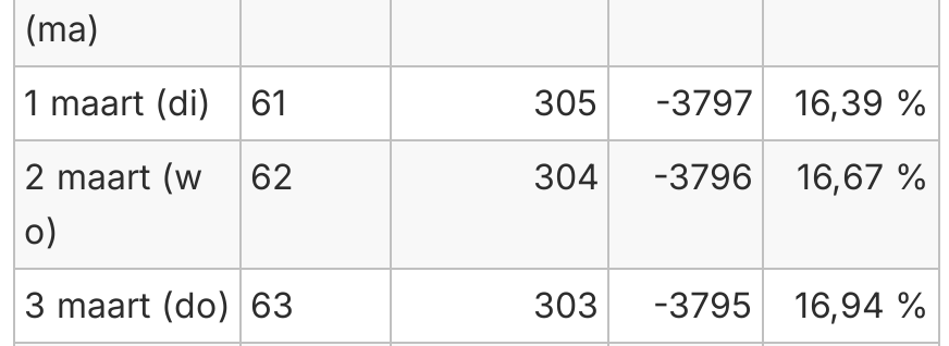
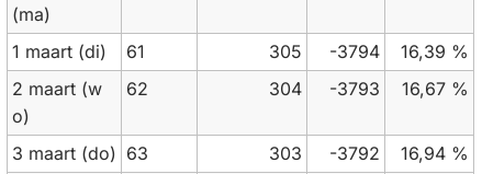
[533,81,929,124] 305 -3797 16,39 % -> [269,40,469,62] 305 -3794 16,39 %
[533,155,929,198] 304 -3796 16,67 % -> [269,78,469,100] 304 -3793 16,67 %
[533,283,929,326] 303 -3795 16,94 % -> [269,142,469,164] 303 -3792 16,94 %

